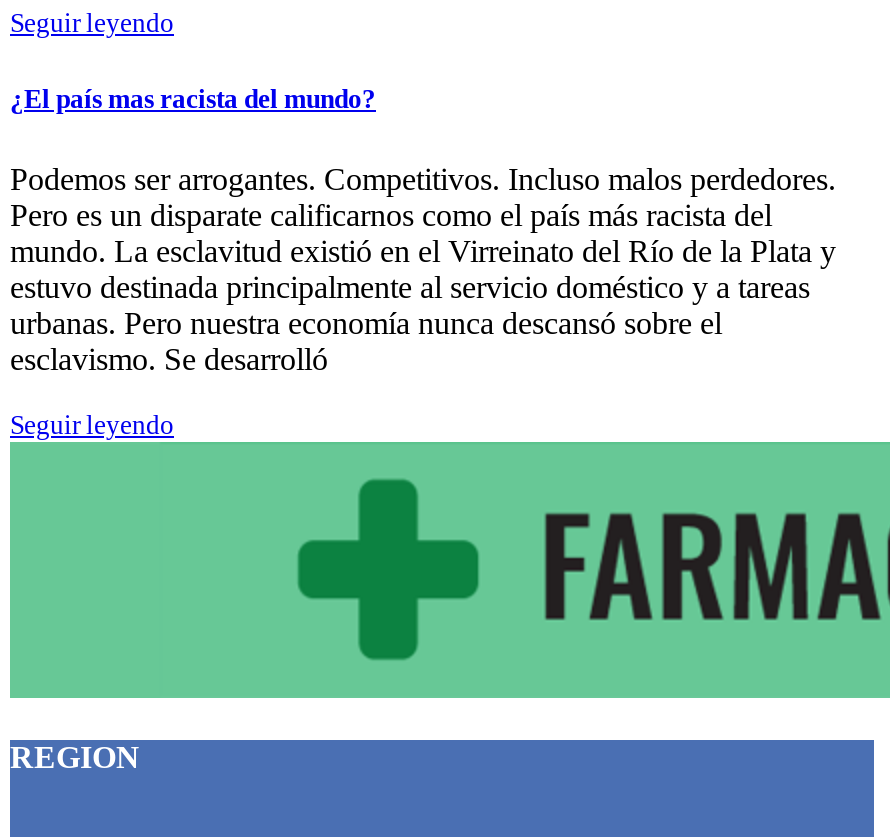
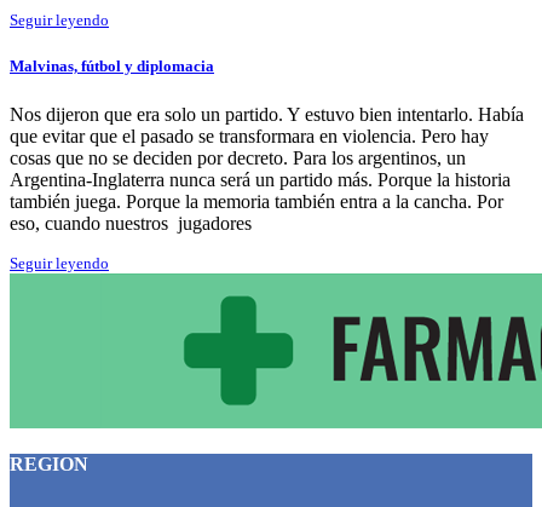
[10,85,376,115] ¿El país mas racista del mundo? -> [10,57,214,75] Malvinas, fútbol y diplomacia
[10,161,836,375] Podemos ser arrogantes. Competitivos. Incluso malos perdedores. | Pero es un disparate calificarnos como el país más racista del | mundo. La esclavitud existió en el Virreinato del Río de la Plata y | estuvo destinada principalmente al servicio doméstico y a tareas | urbanas. Pero nuestra economía nunca descansó sobre el | esclavismo. Se desarrolló -> [10,103,524,233] Nos dijeron que era solo un partido. Y estuvo bien intentarlo. Había | que evitar que el pasado se transformara en violencia. Pero hay | cosas que no se deciden por decreto. Para los argentinos, un | Argentina-Inglaterra nunca será un partido más. Porque la historia | también juega. Porque la memoria también entra a la cancha. Por | eso, cuando nuestros jugadores

